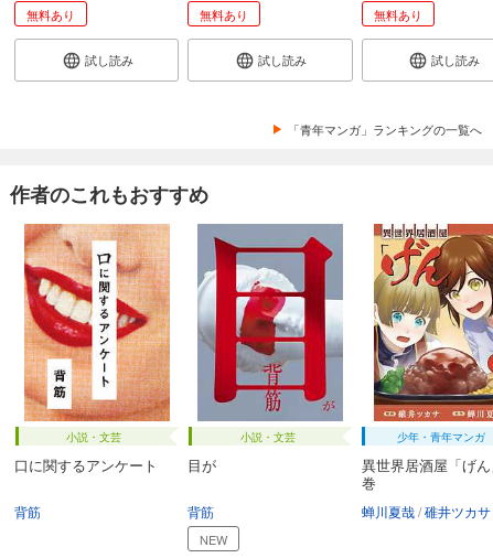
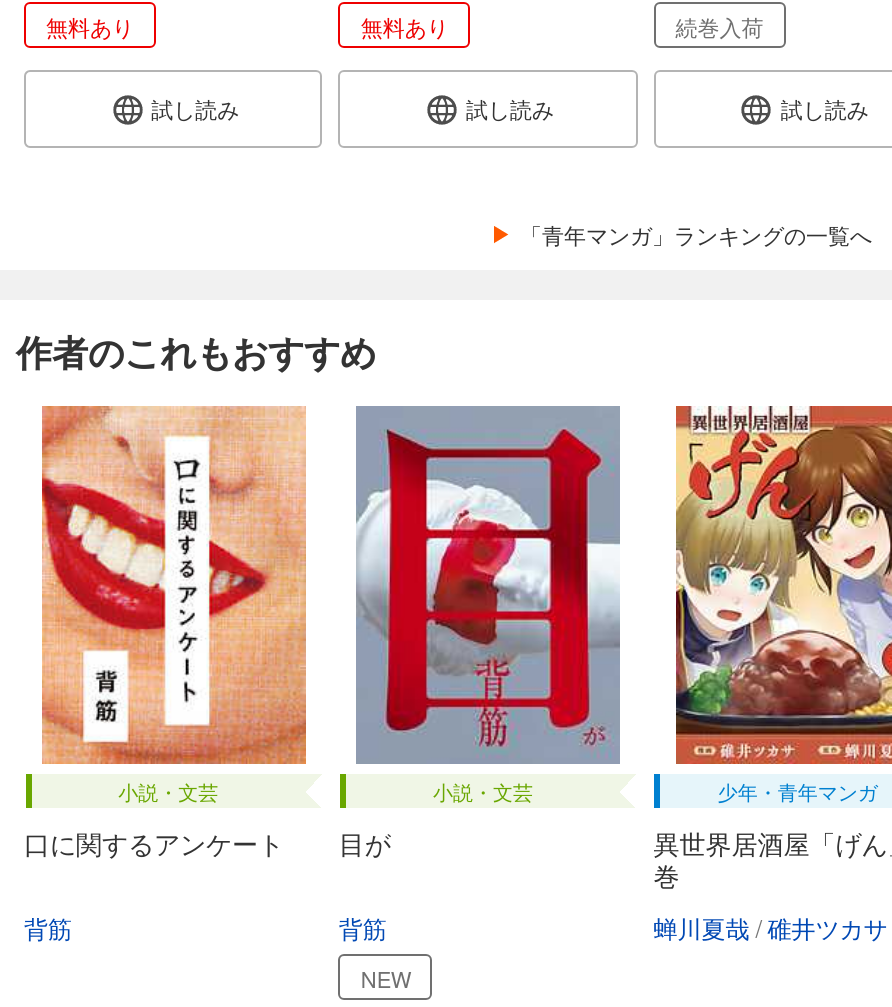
[374,5,422,23] 無料あり -> [675,10,763,42] 続巻入荷

